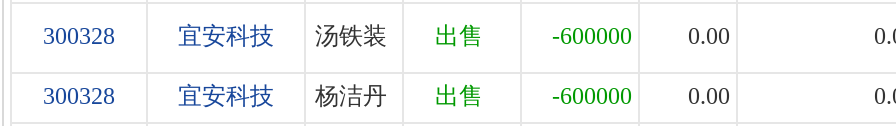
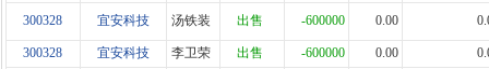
[315,82,387,110] 杨洁丹 -> [172,45,211,60] 李卫荣

